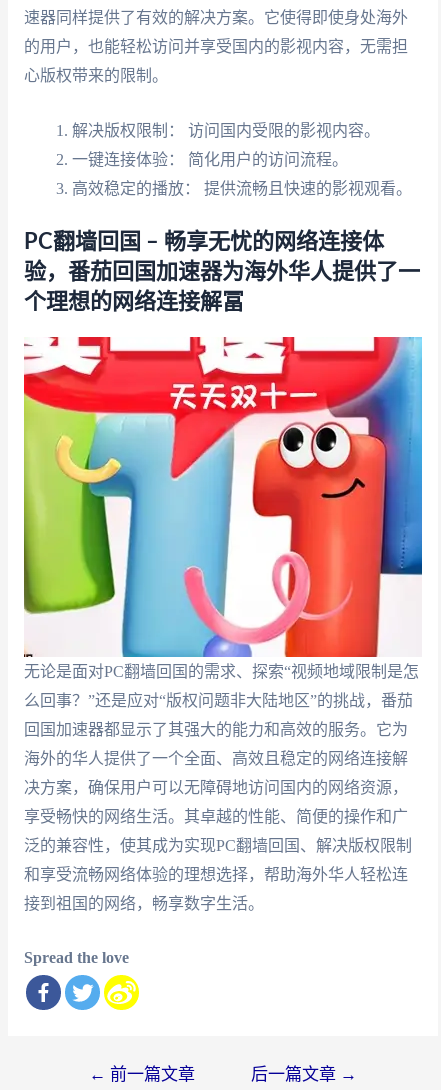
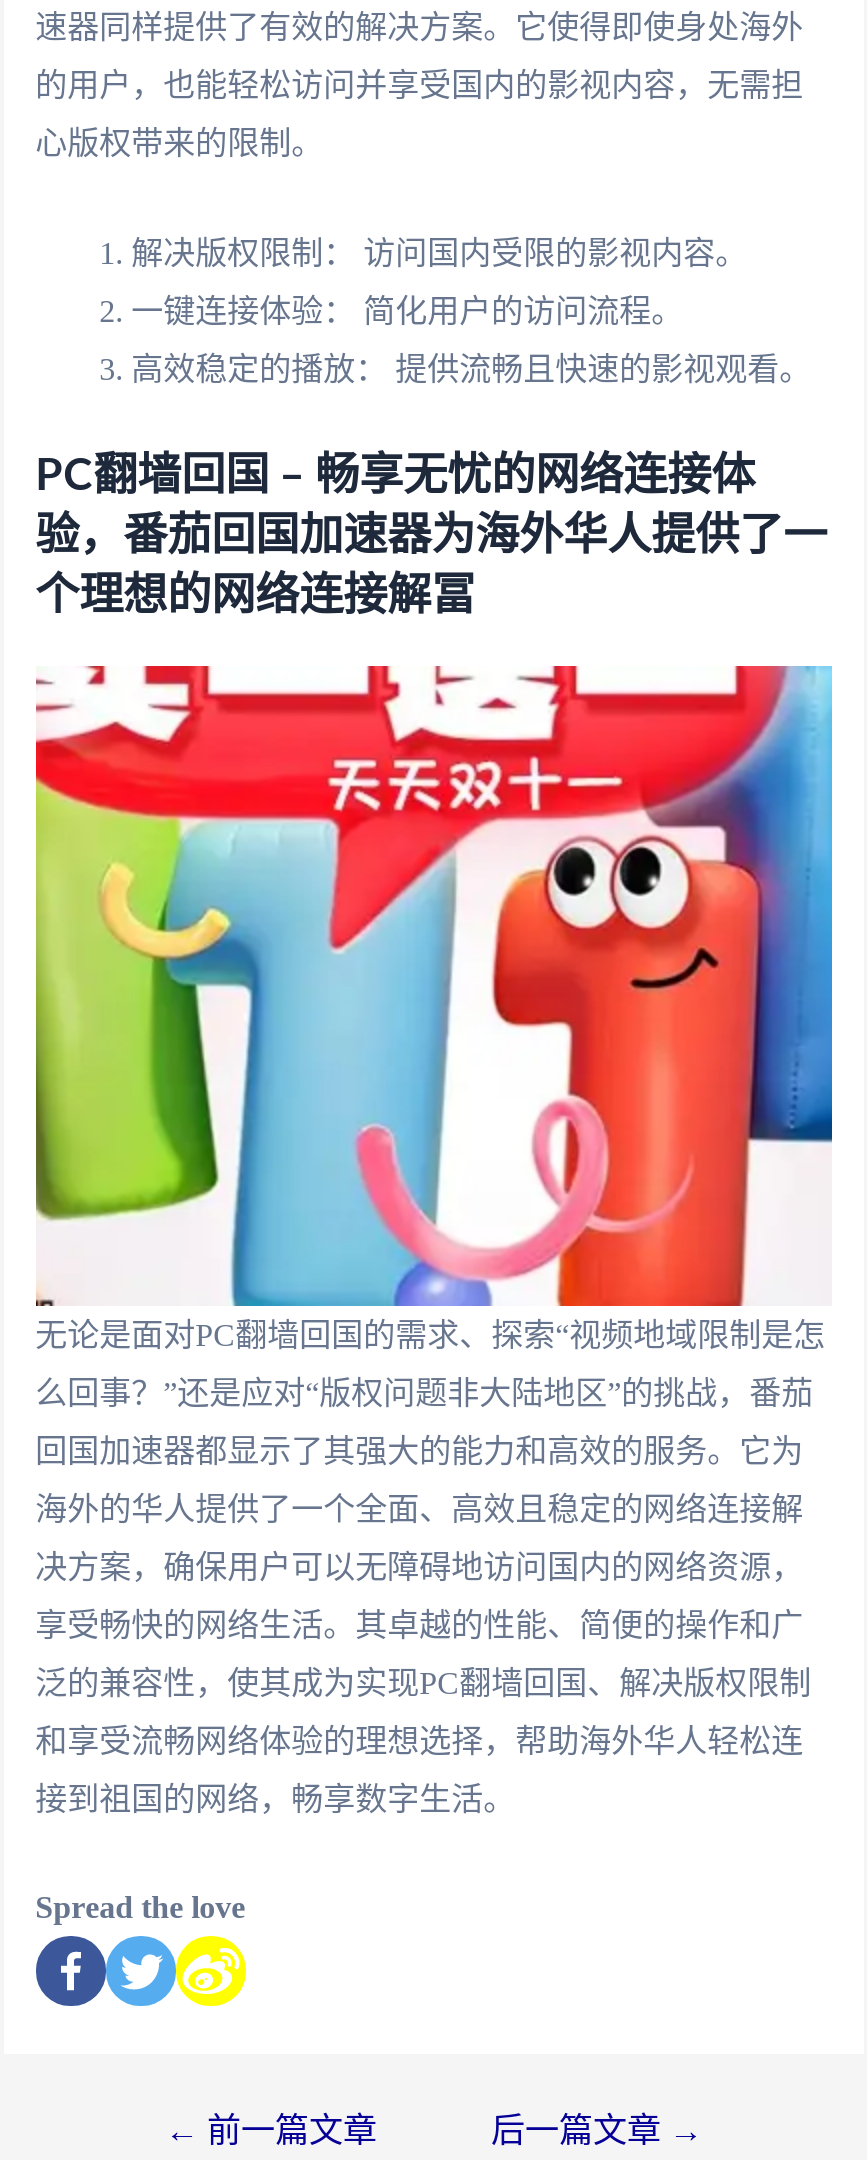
[60,974,140,1011] [image] -> [106,1934,266,2008] [image]

